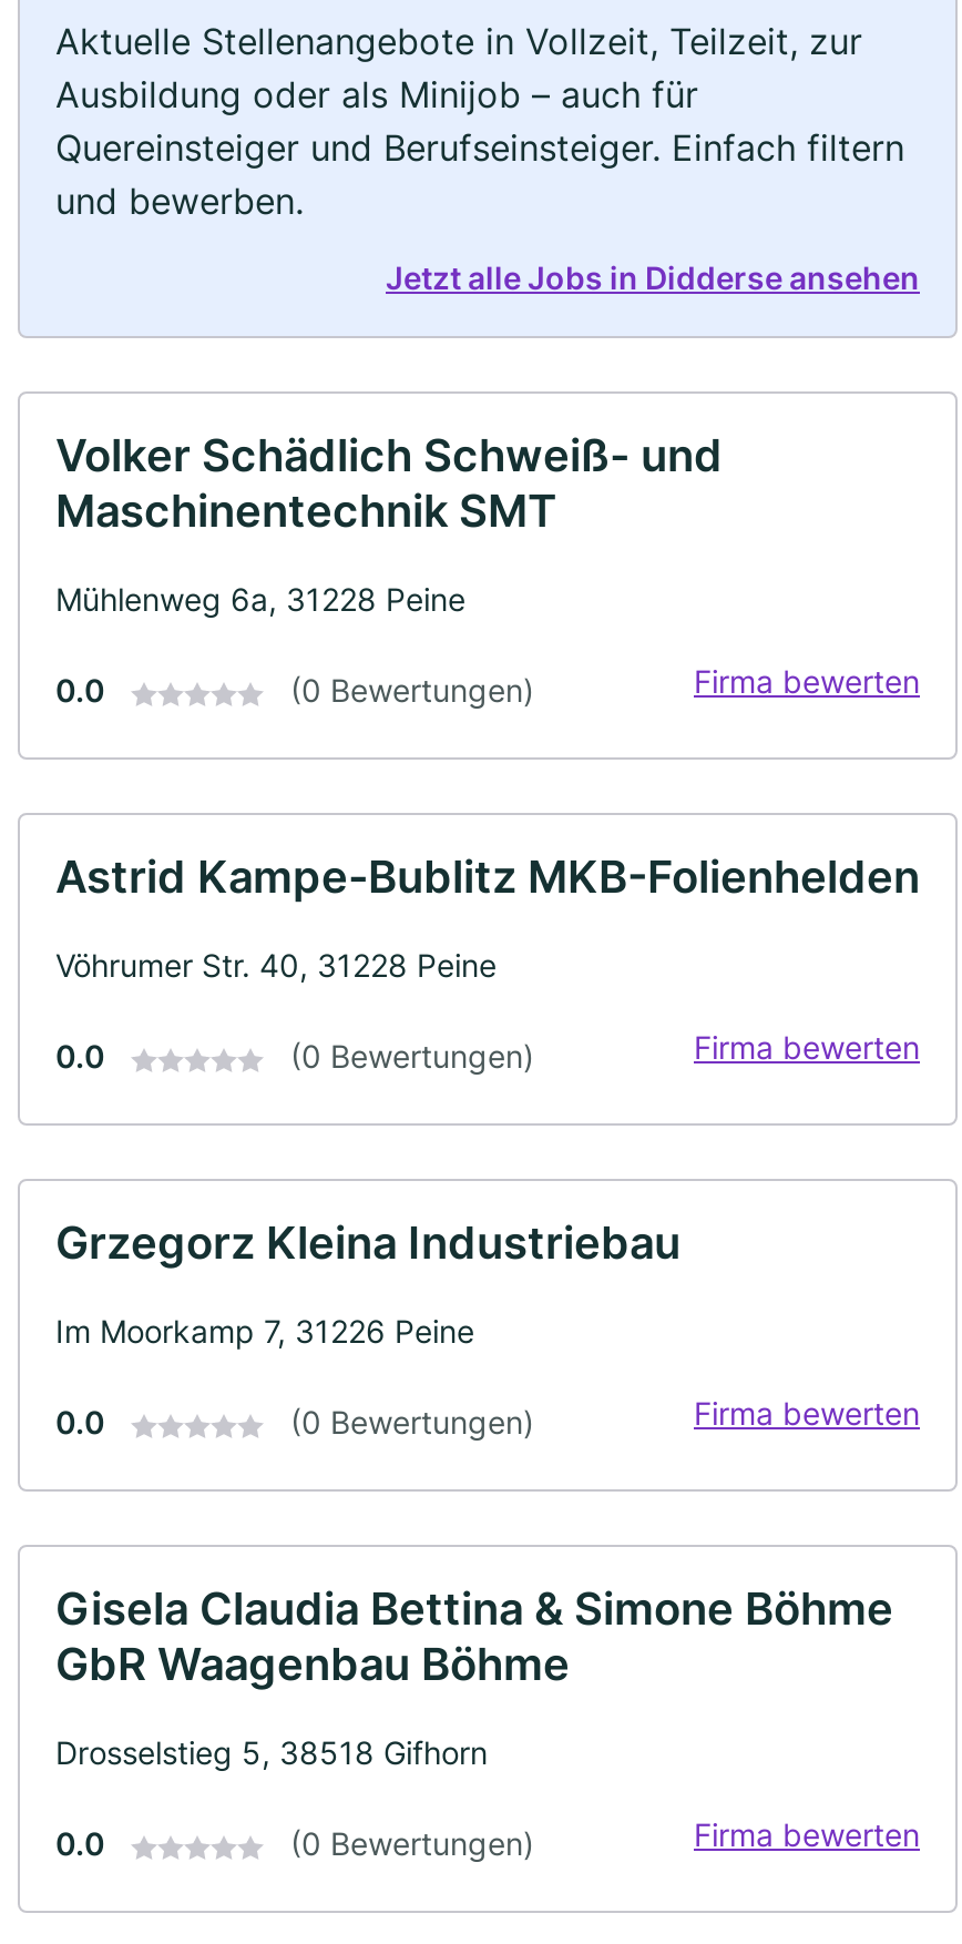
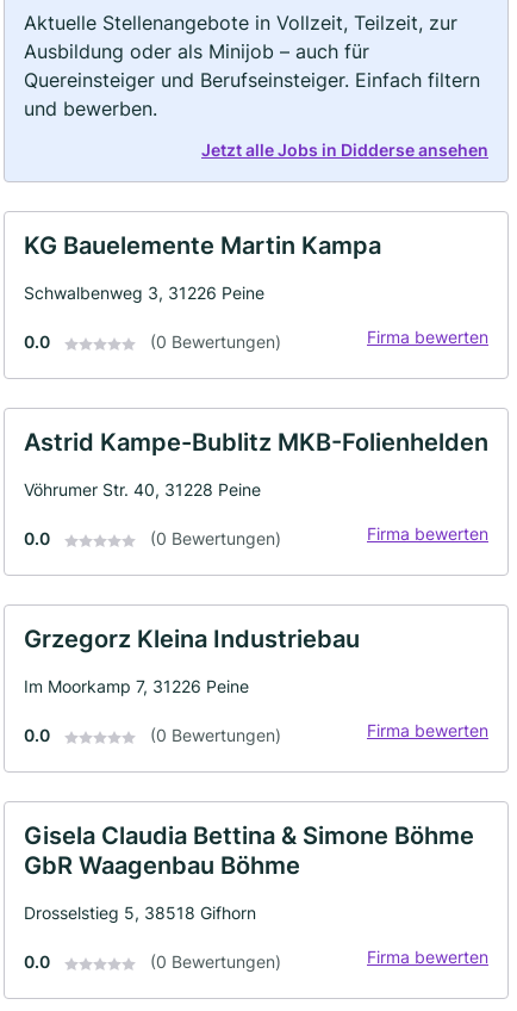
[55,430,723,539] Volker Schädlich Schweiß- und | Maschinentechnik SMT -> [24,232,381,260] KG Bauelemente Martin Kampa
[55,581,465,619] Mühlenweg 6a, 31228 Peine -> [24,283,264,303] Schwalbenweg 3, 31226 Peine

